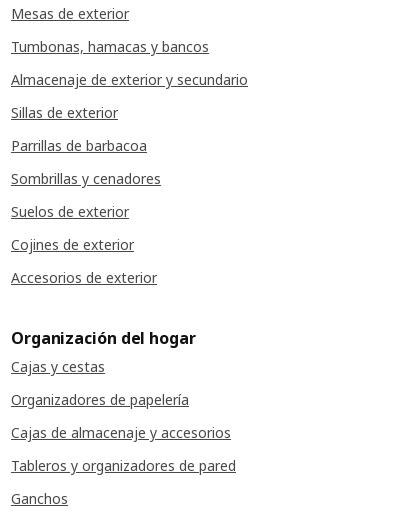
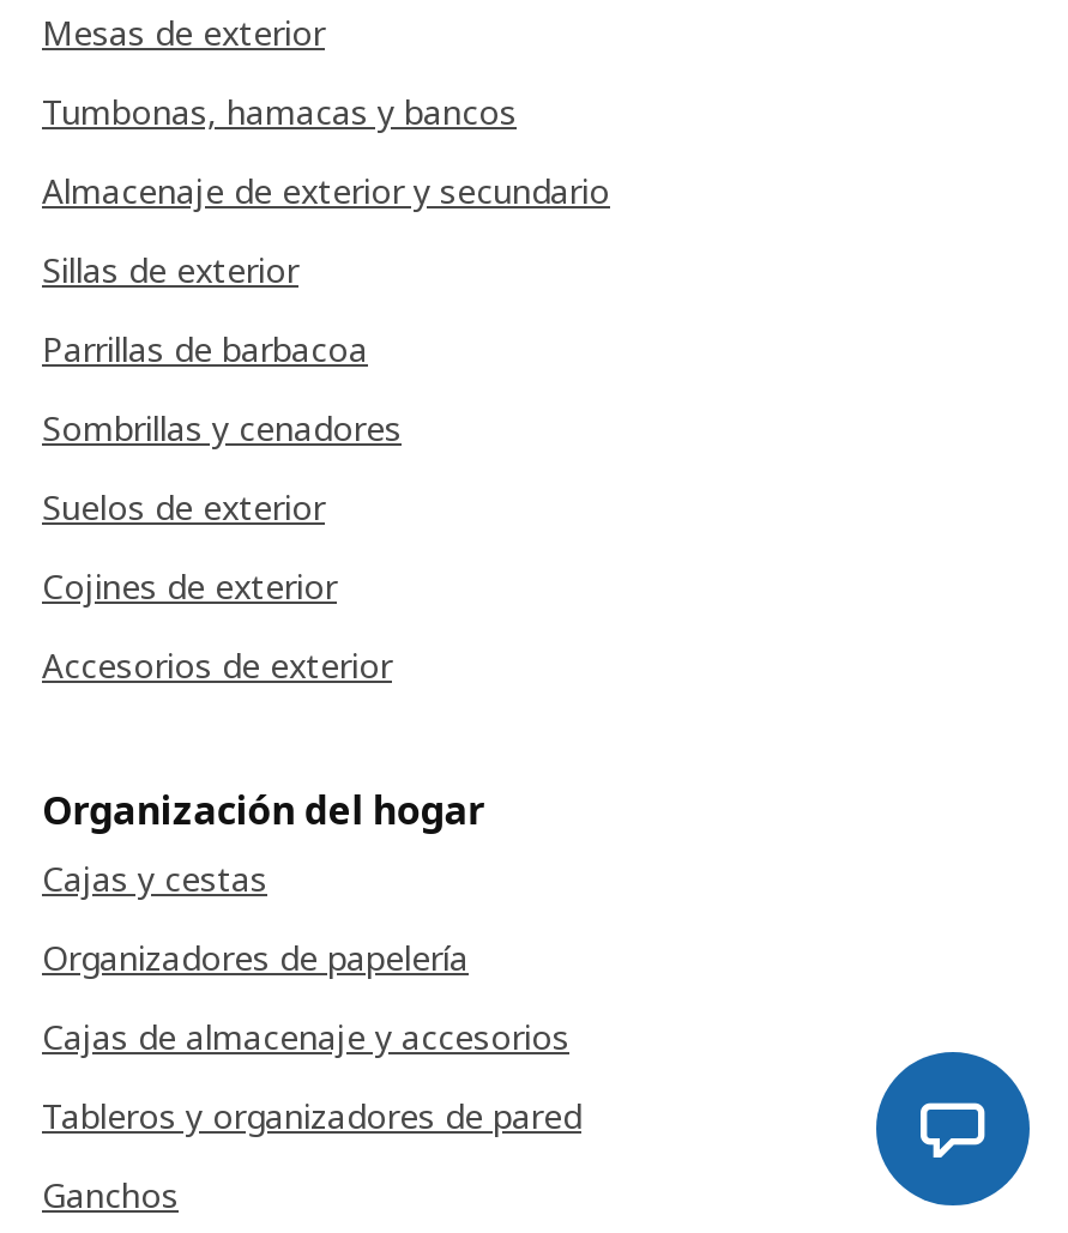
none -> [874,1050,1032,1208] [image]

